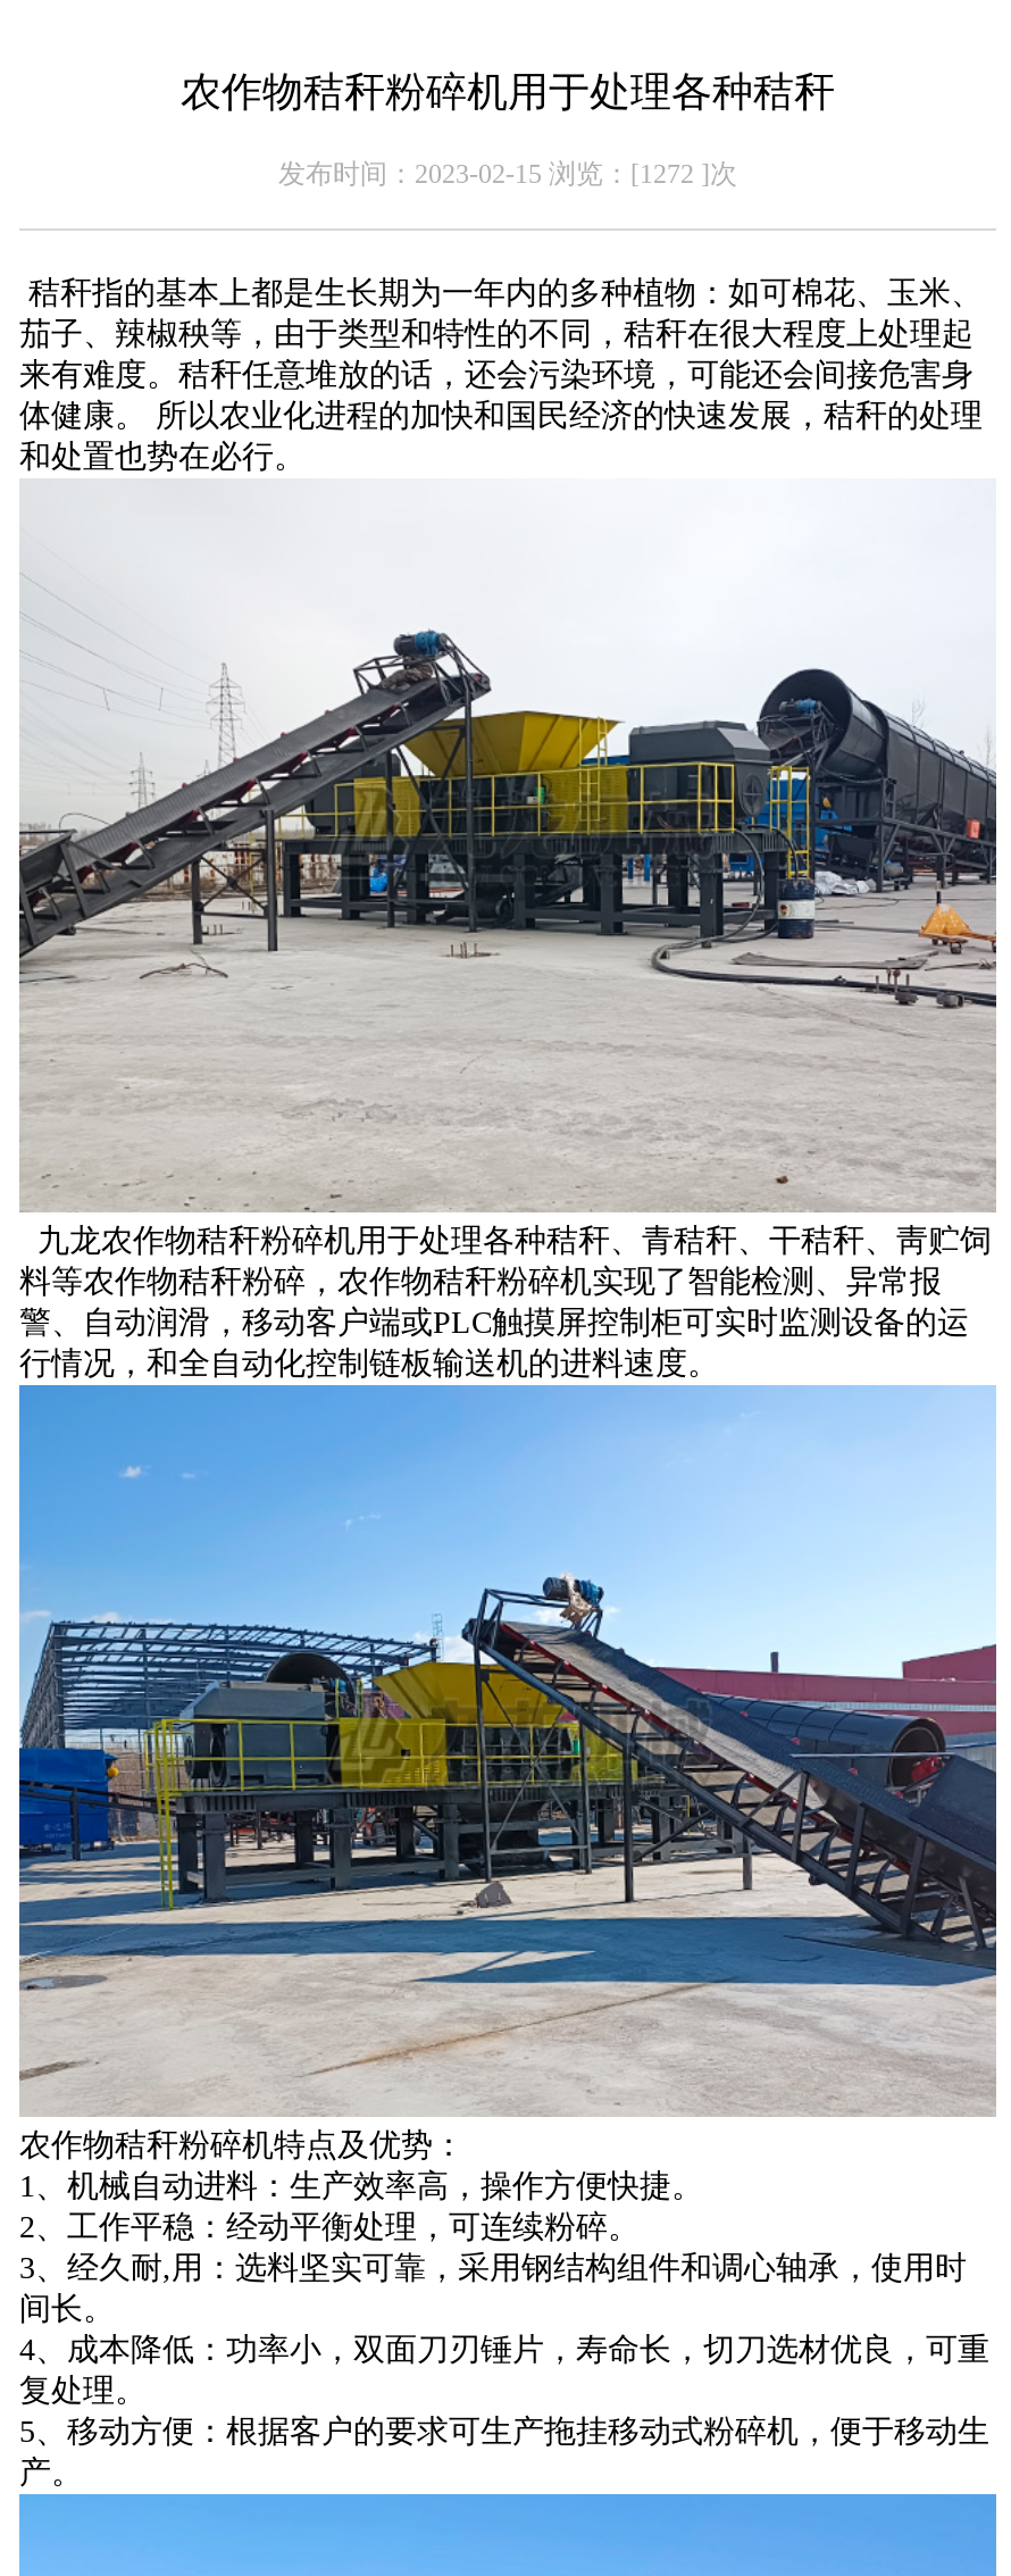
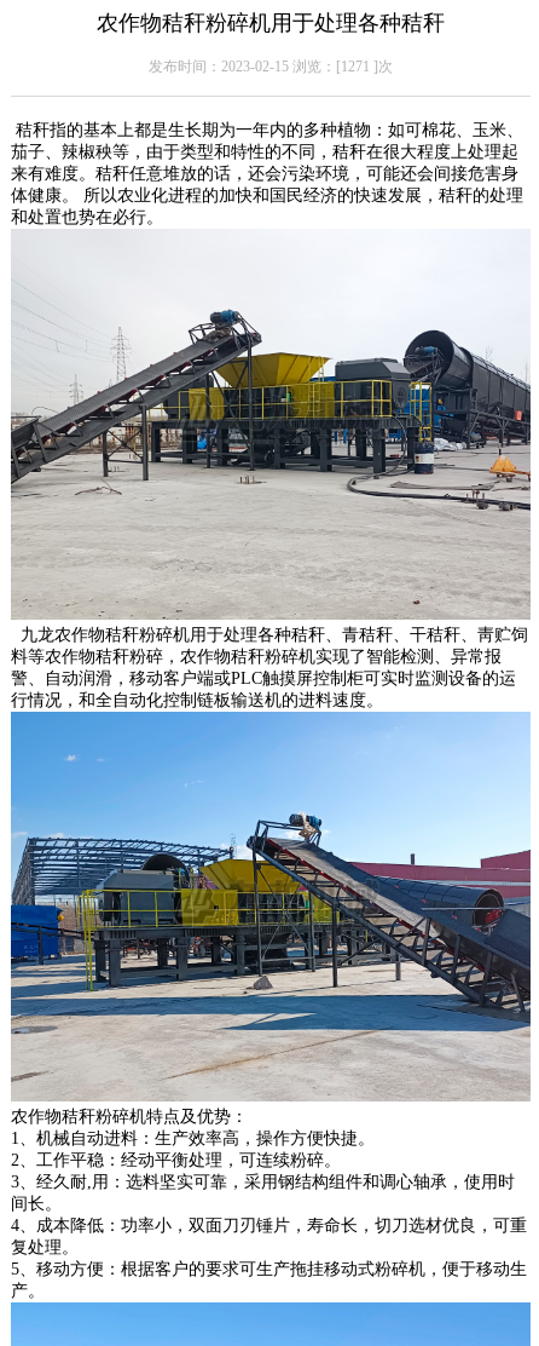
[278,158,737,190] 发布时间：2023-02-15 浏览：[1272 ]次 -> [149,58,393,75] 发布时间：2023-02-15 浏览：[1271 ]次

